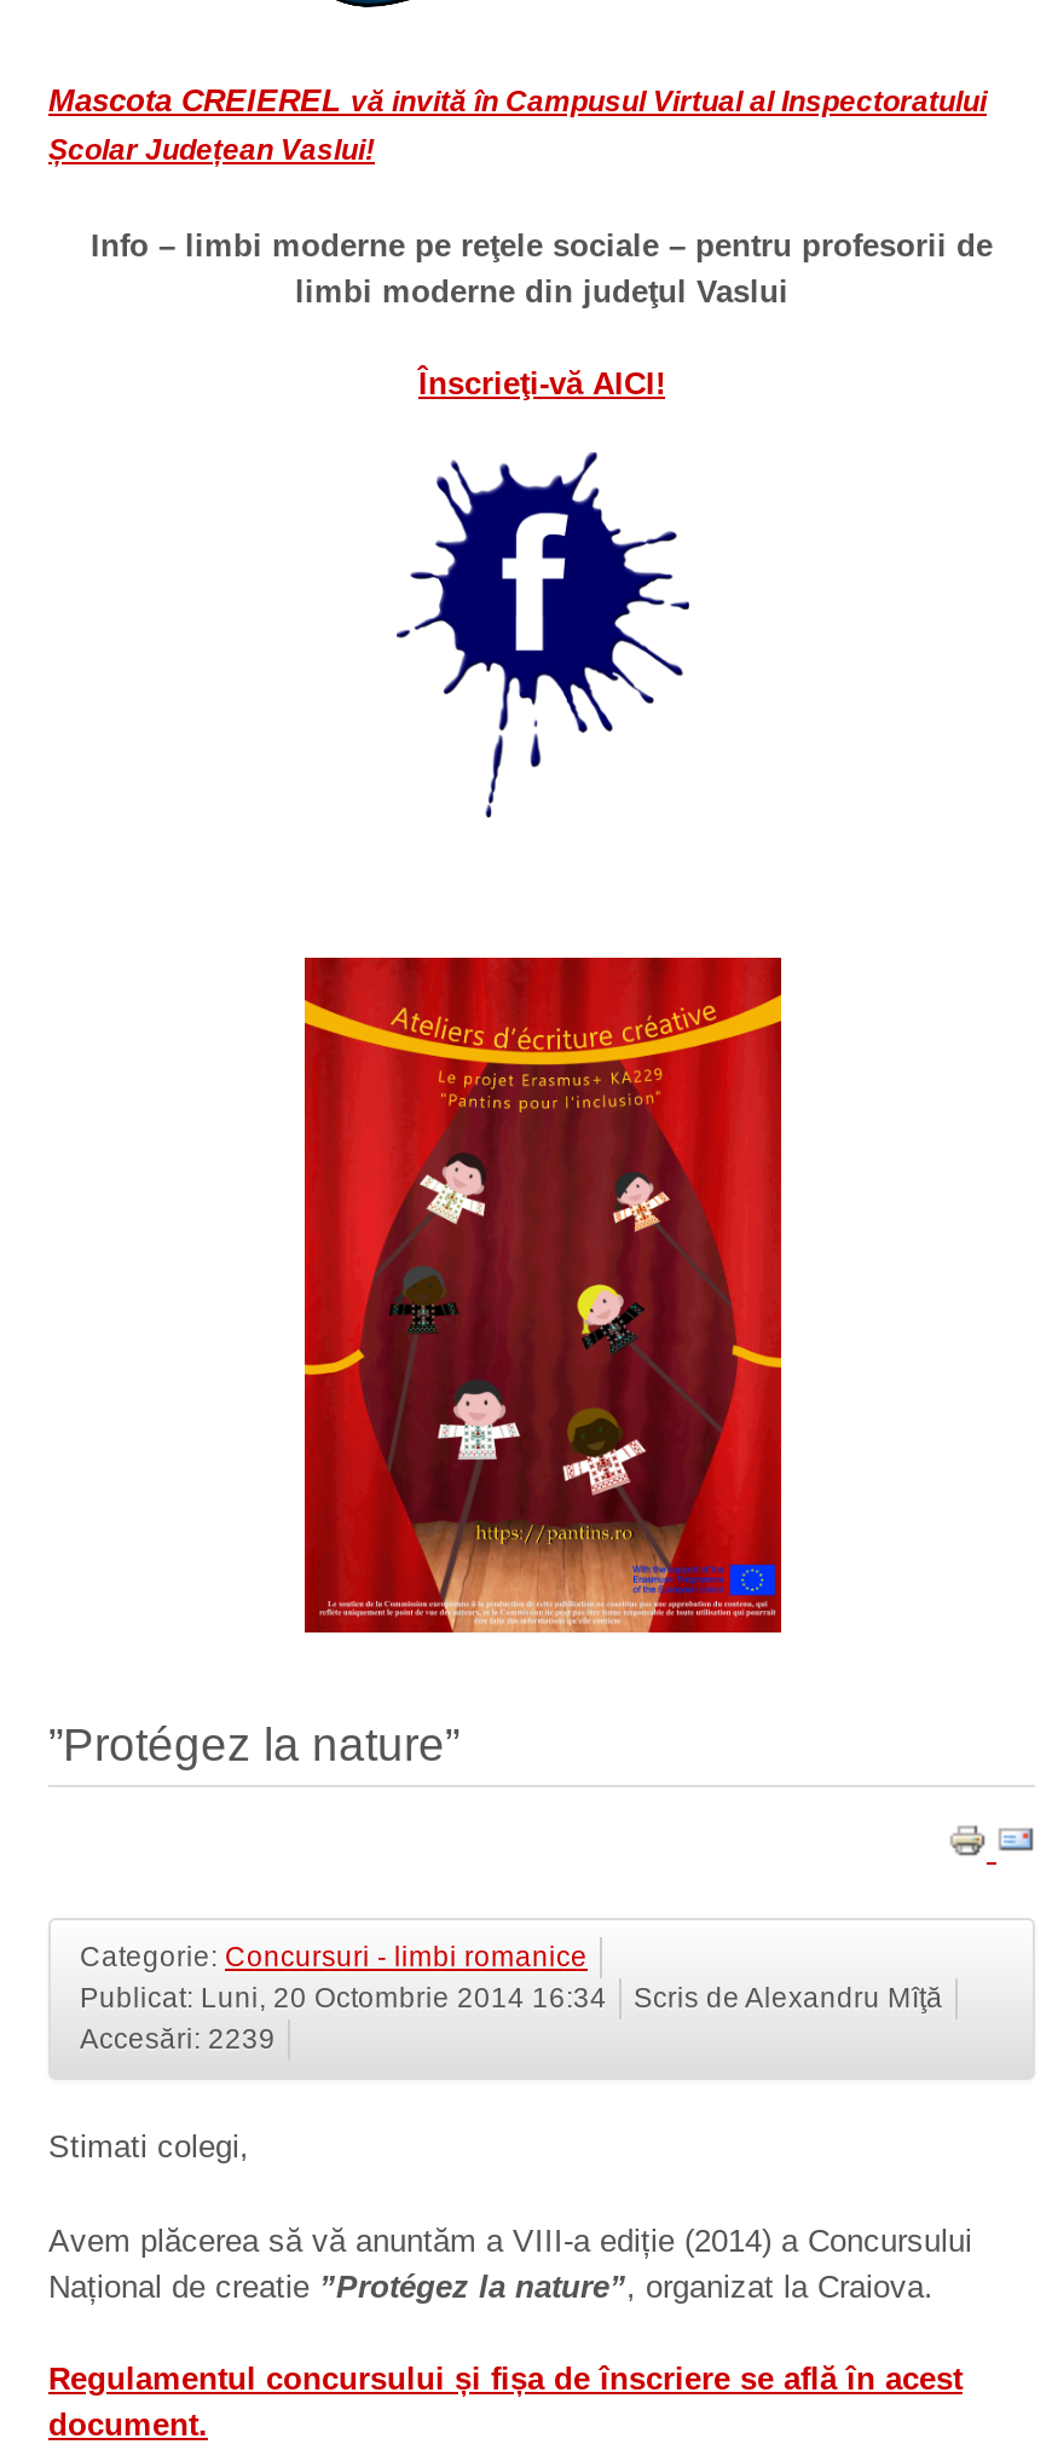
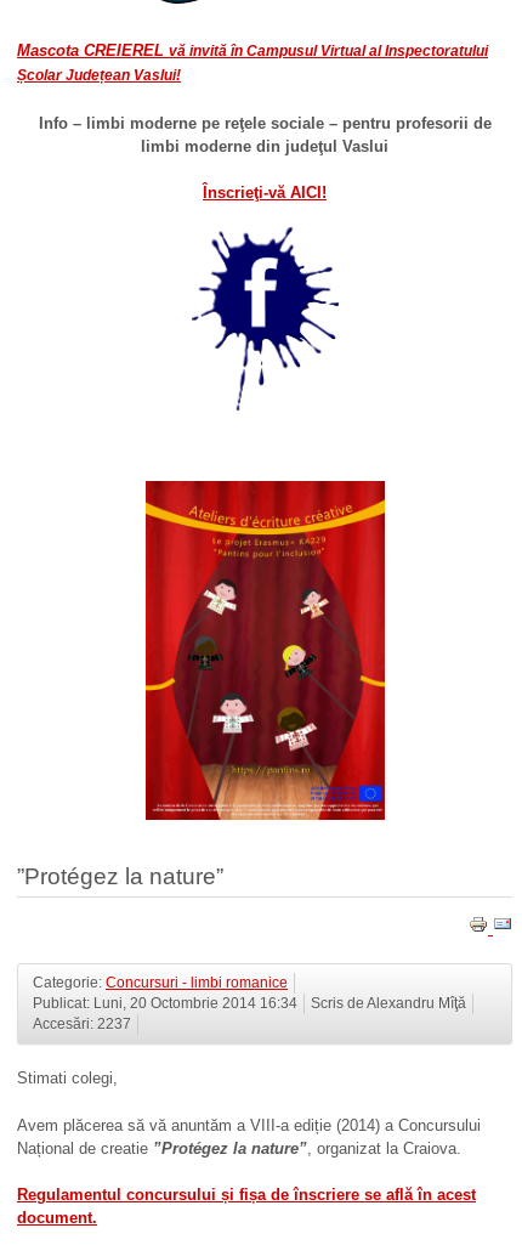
[80,2025,276,2054] Accesări: 2239 -> [33,1017,131,1032] Accesări: 2237

